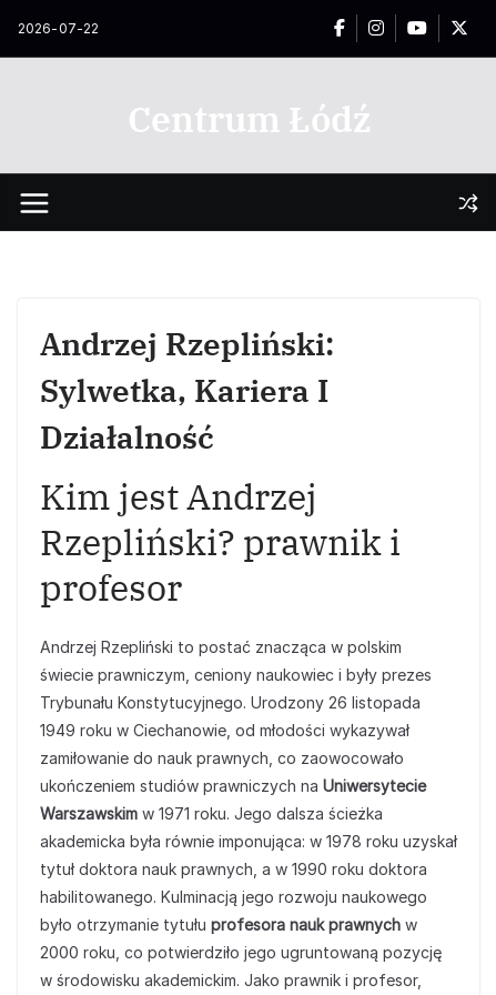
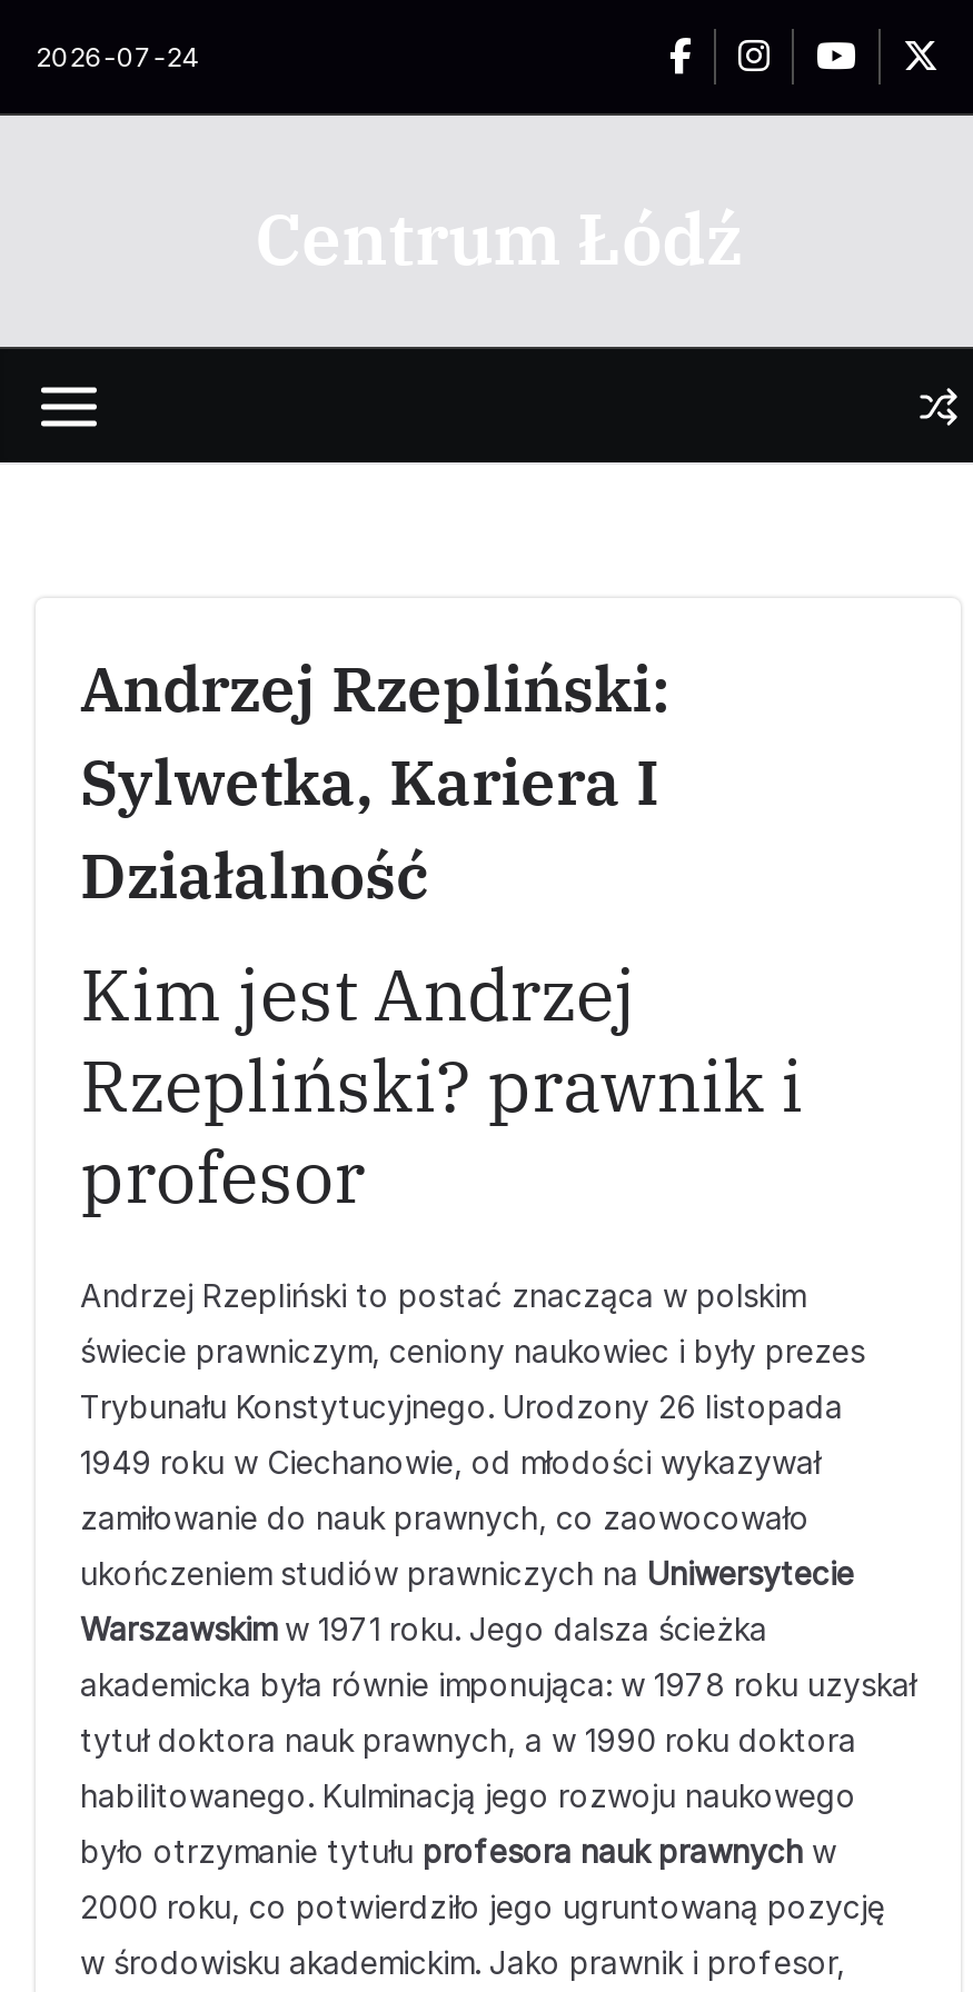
[18,20,99,37] 2026-07-22 -> [36,40,200,73] 2026-07-24

